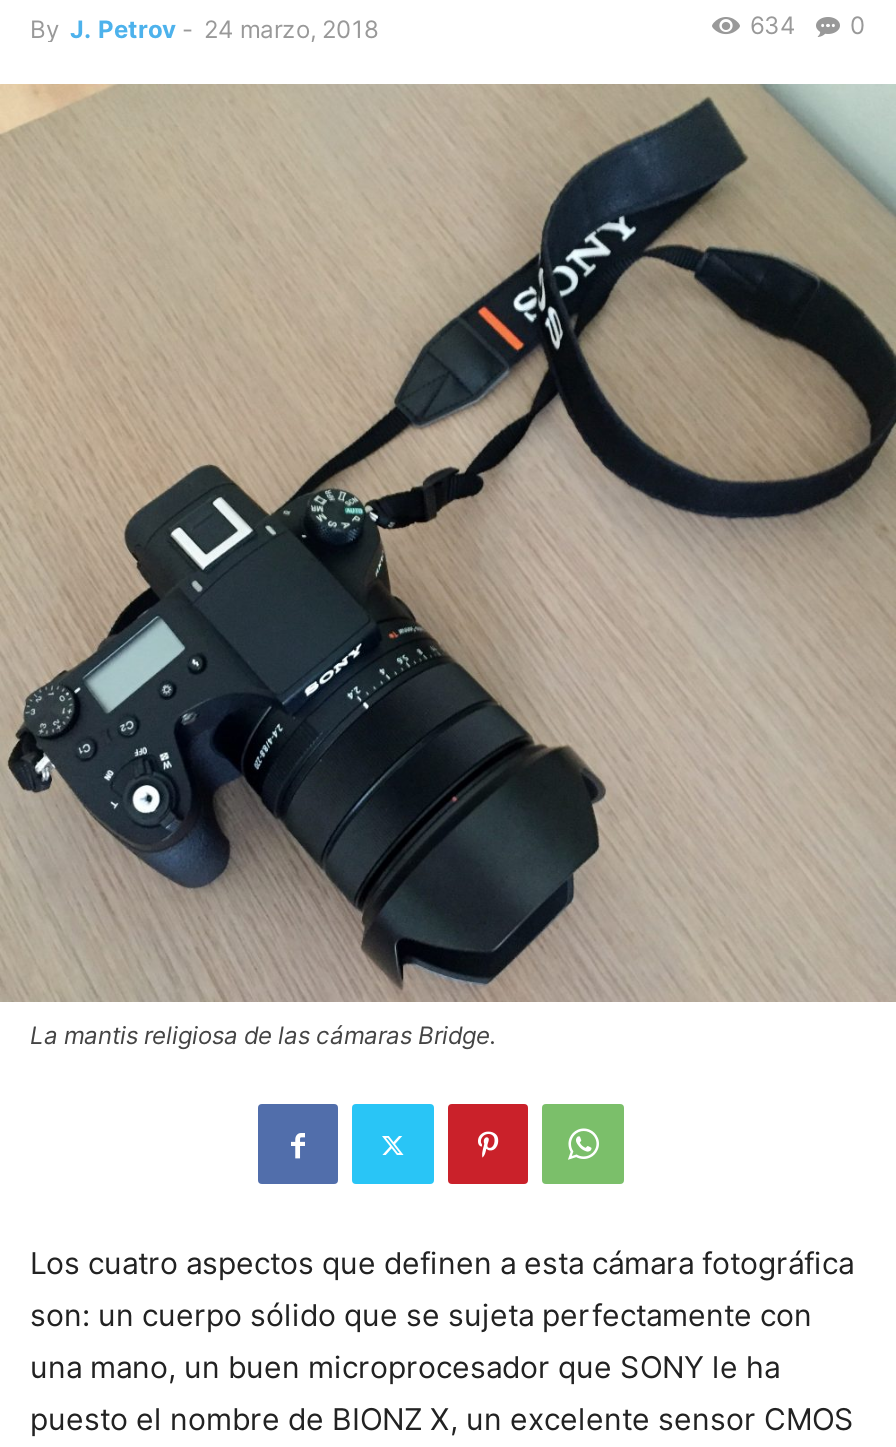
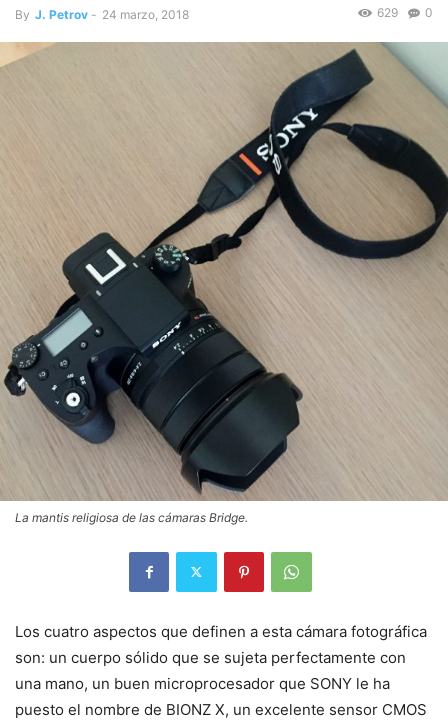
[750,10,866,40] 634 0 -> [377,5,433,20] 629 0

